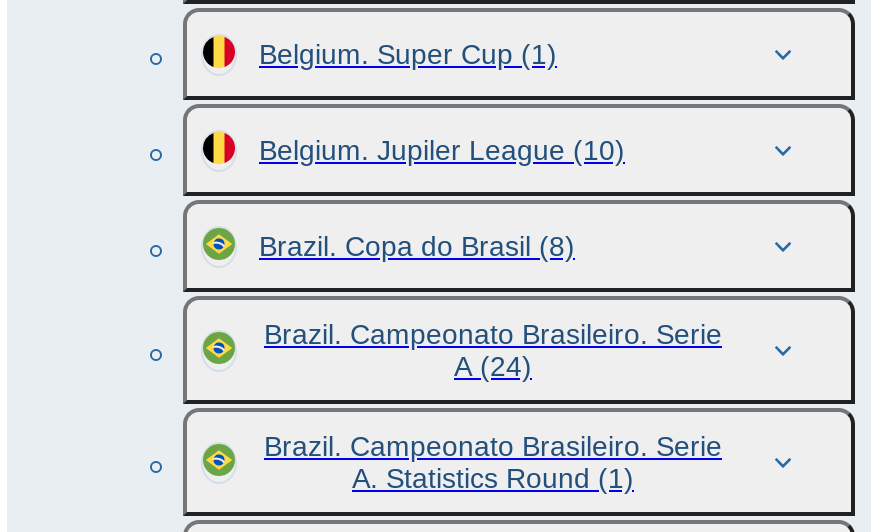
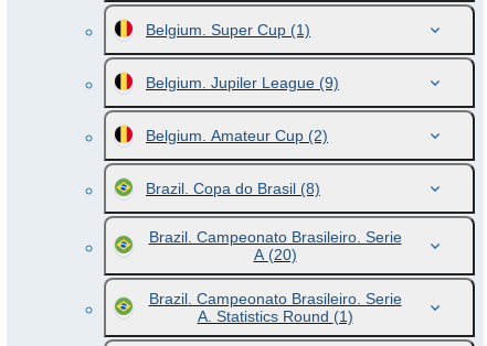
[259,134,625,166] Belgium. Jupiler League (10) -> [146,74,339,144] Belgium. Jupiler League (9) | Belgium. Amateur Cup (2)
[454,350,532,382] A (24) -> [253,246,297,263] A (20)

